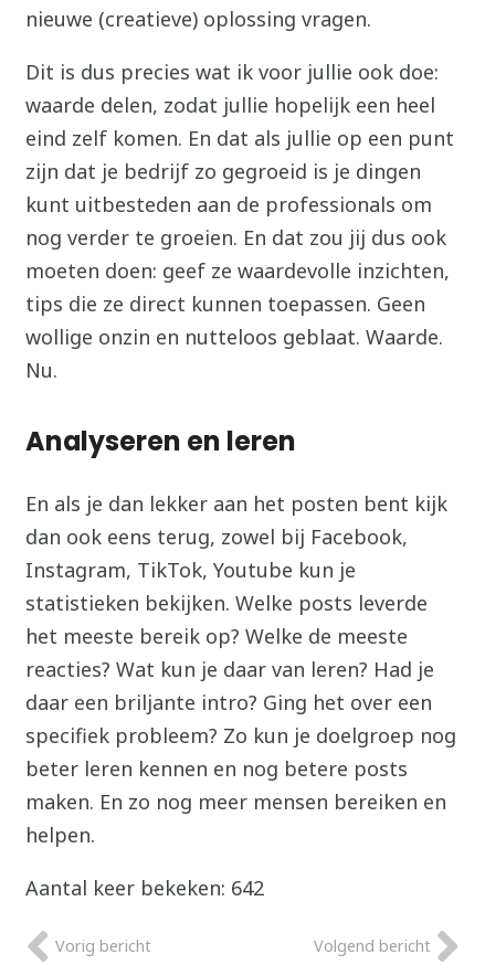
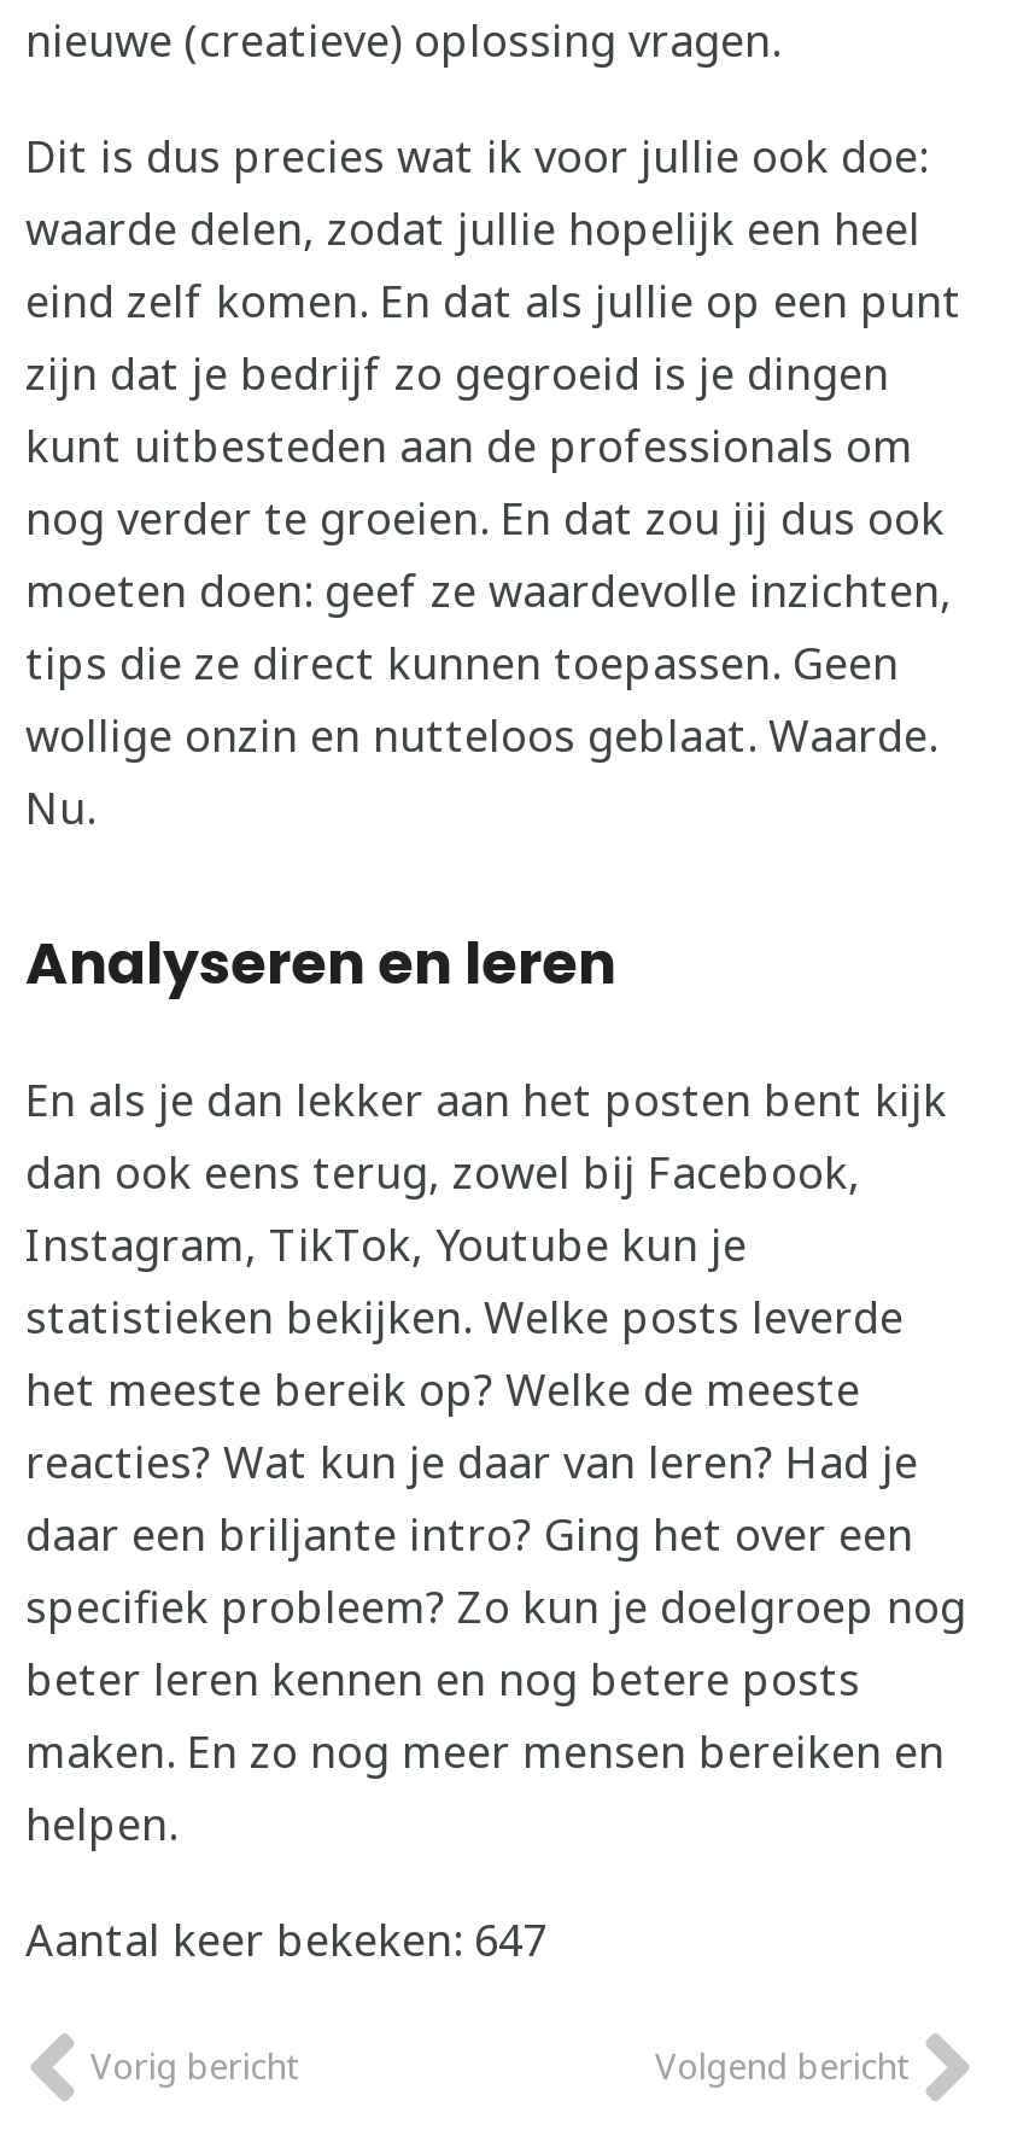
[25,874,264,901] Aantal keer bekeken: 642 -> [25,1910,546,1968] Aantal keer bekeken: 647

